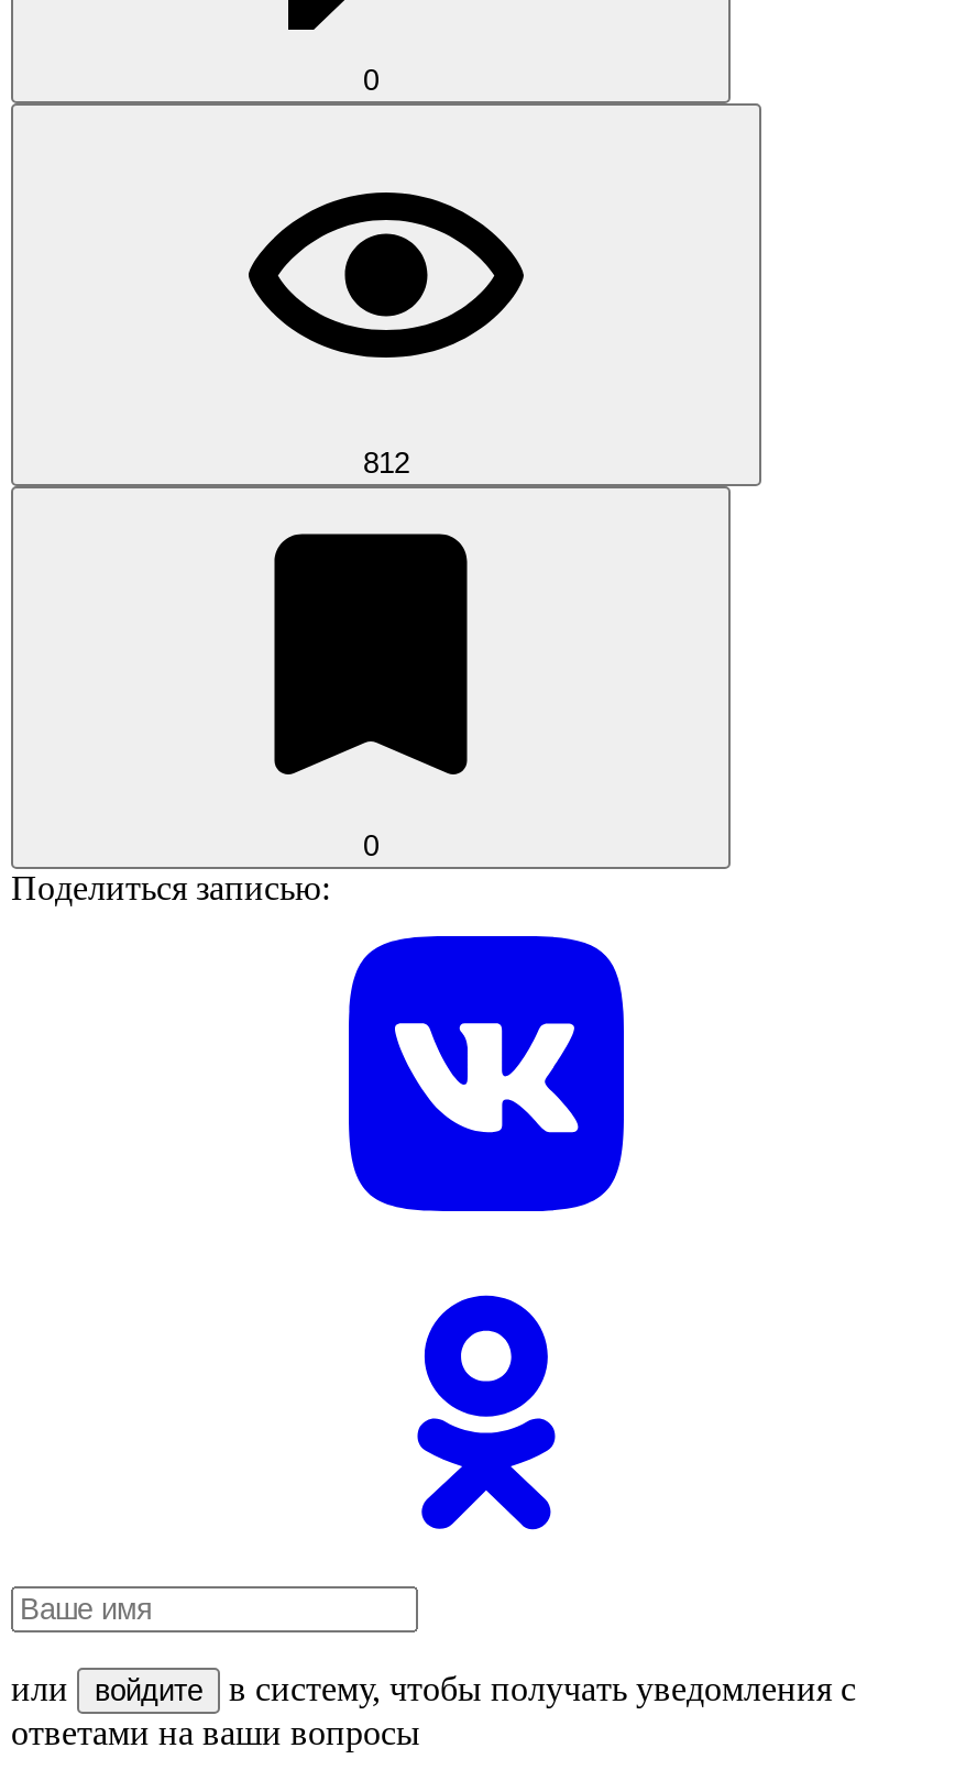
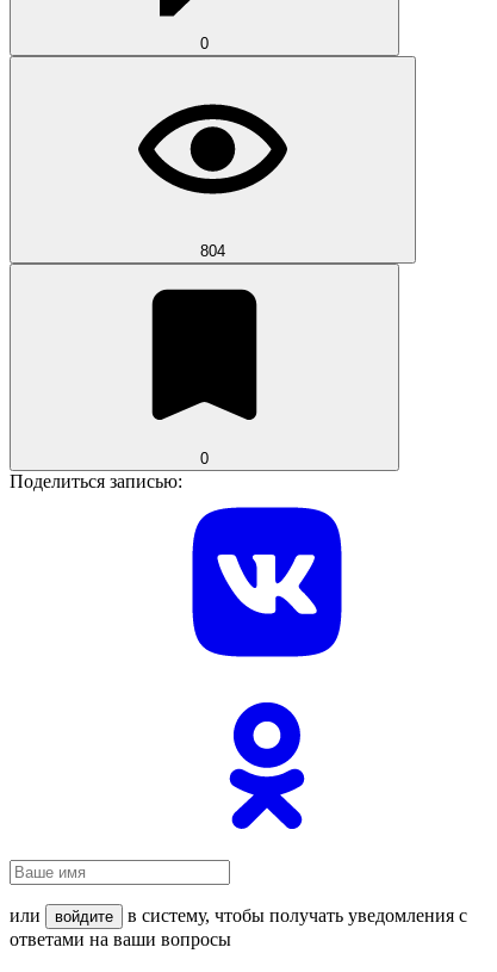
[363,446,409,479] 812 -> [200,242,225,260] 804

